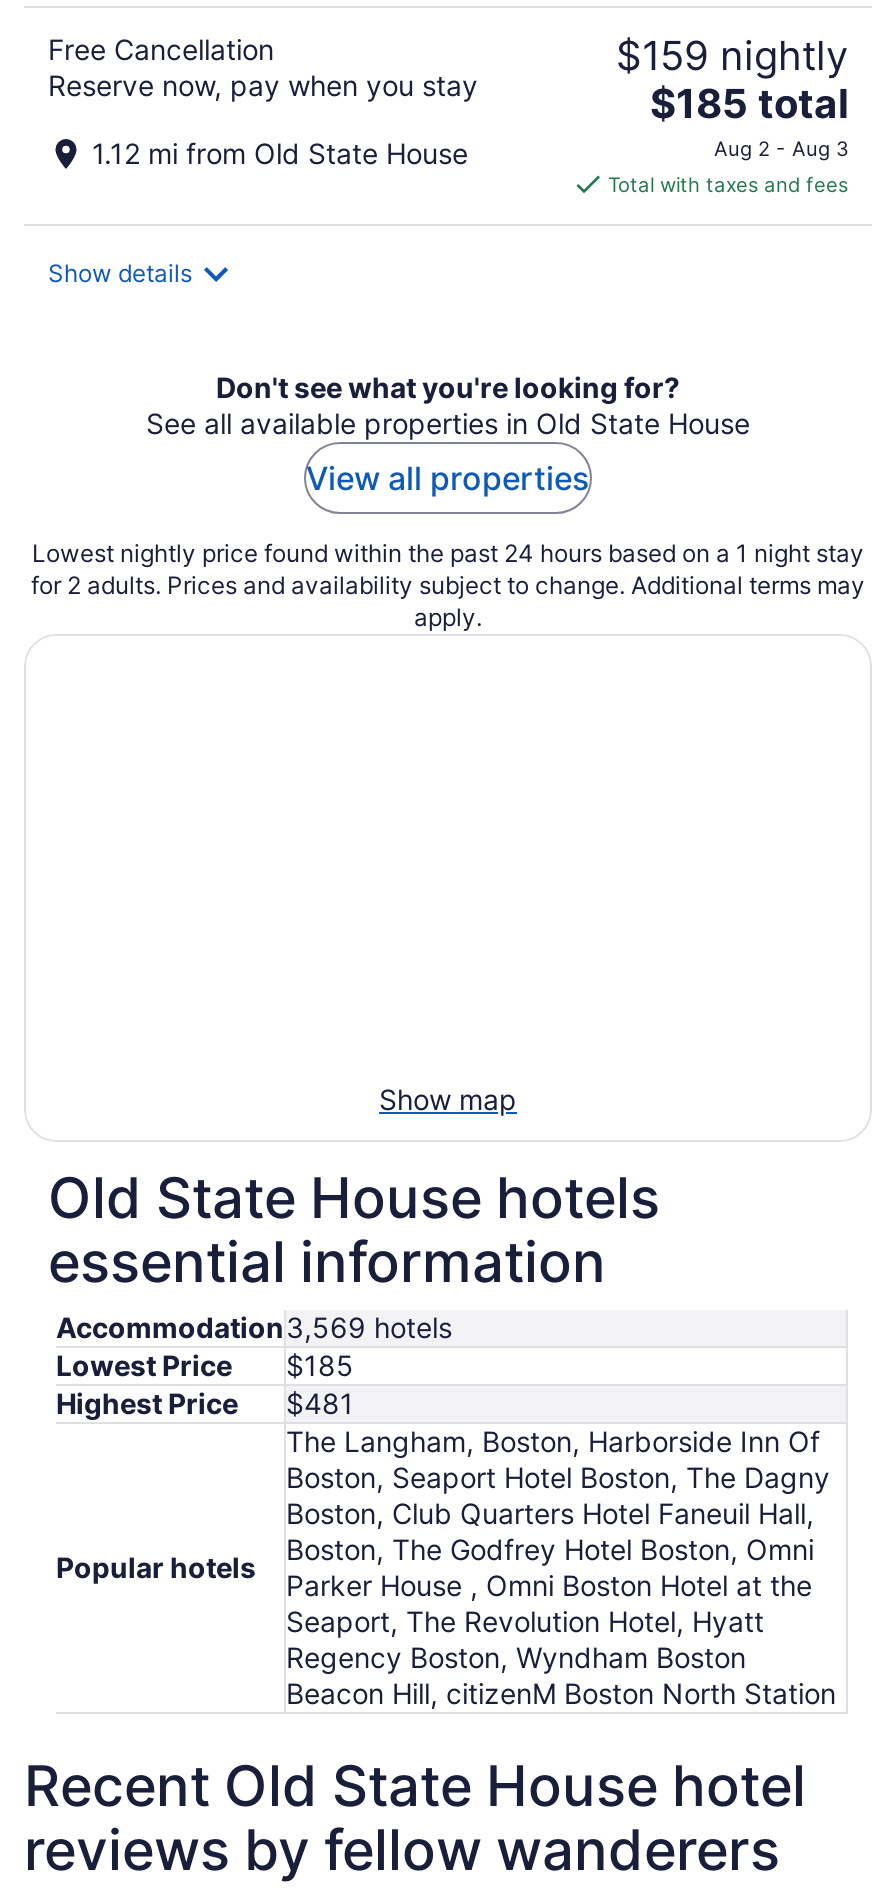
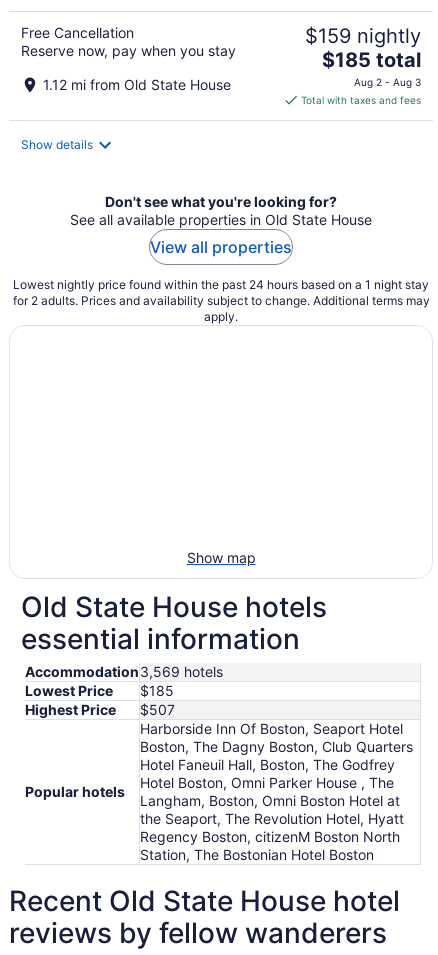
[56,1386,354,1420] Highest Price $481 -> [25,701,175,718] Highest Price $507
[286,1424,836,1710] The Langham, Boston, Harborside Inn Of | Boston, Seaport Hotel Boston, The Dagny | Boston, Club Quarters Hotel Faneuil Hall, | Boston, The Godfrey Hotel Boston, Omni | Parker House , Omni Boston Hotel at the | Seaport, The Revolution Hotel, Hyatt | Regency Boston, Wyndham Boston | Beacon Hill, citizenM Boston North Station -> [140,720,413,863] Harborside Inn Of Boston, Seaport Hotel | Boston, The Dagny Boston, Club Quarters | Hotel Faneuil Hall, Boston, The Godfrey | Hotel Boston, Omni Parker House , The | Langham, Boston, Omni Boston Hotel at | the Seaport, The Revolution Hotel, Hyatt | Regency Boston, citizenM Boston North | Station, The Bostonian Hotel Boston

